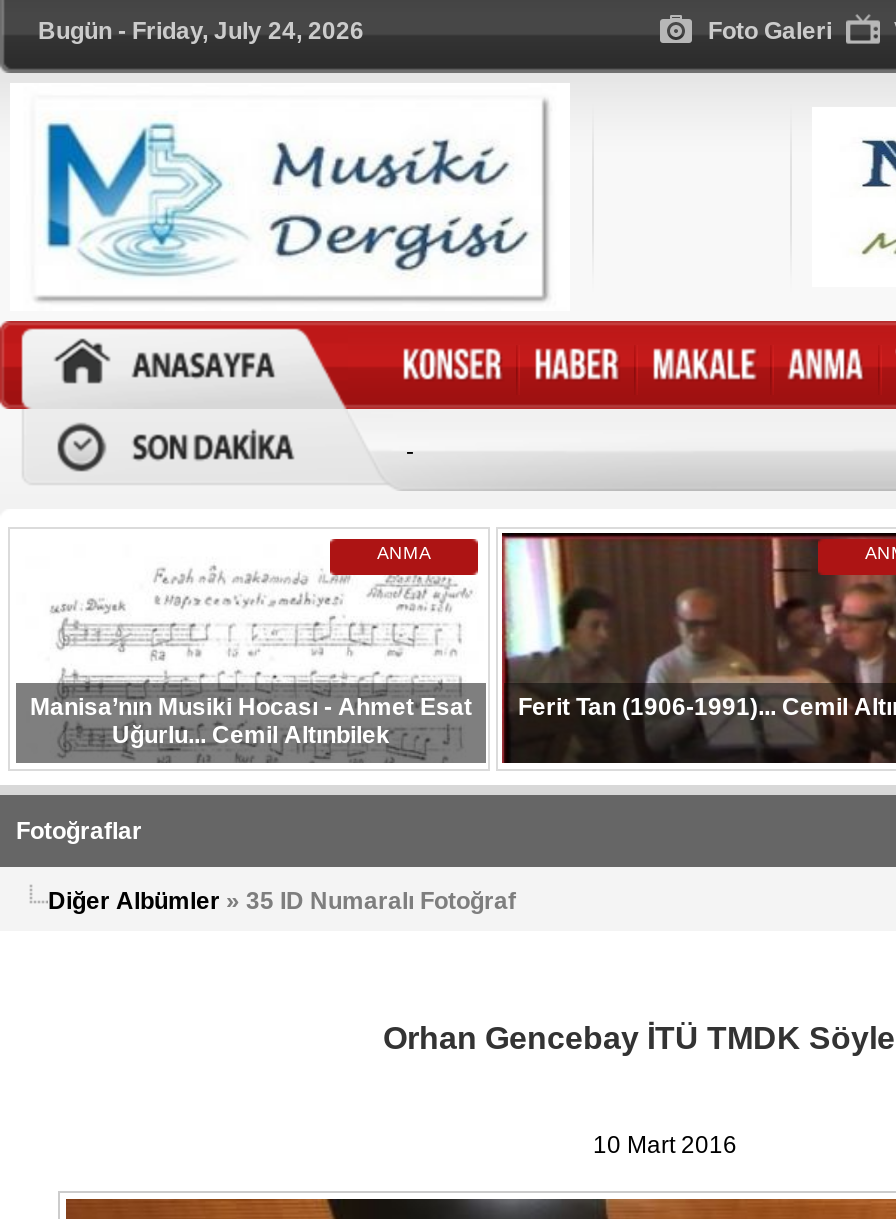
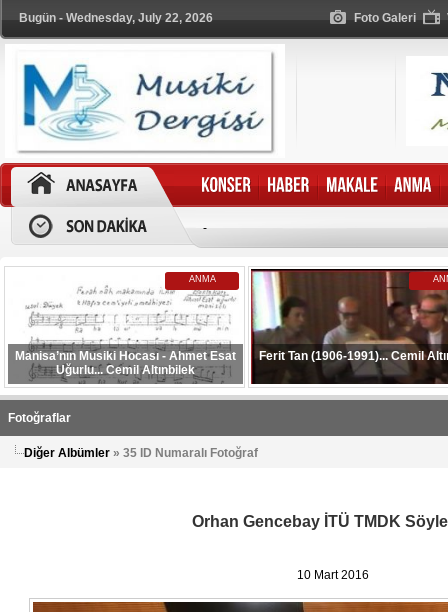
[20,17,364,45] Bugün - Friday, July 24, 2026 -> [10,11,213,25] Bugün - Wednesday, July 22, 2026

